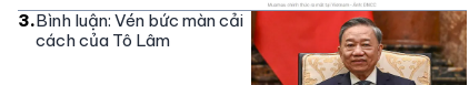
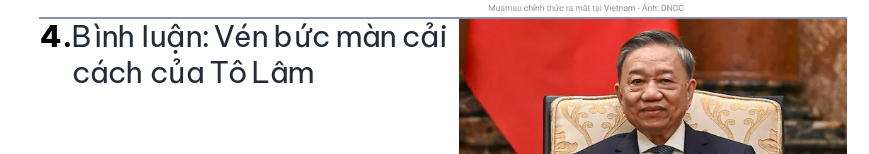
[18,9,244,30] 3.Bình luận: Vén bức màn cải -> [40,17,446,55] 4.Bình luận: Vén bức màn cải

